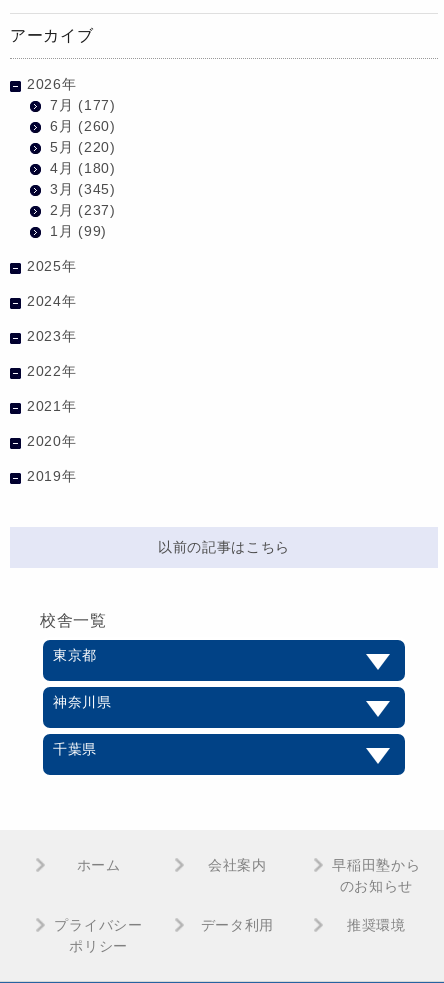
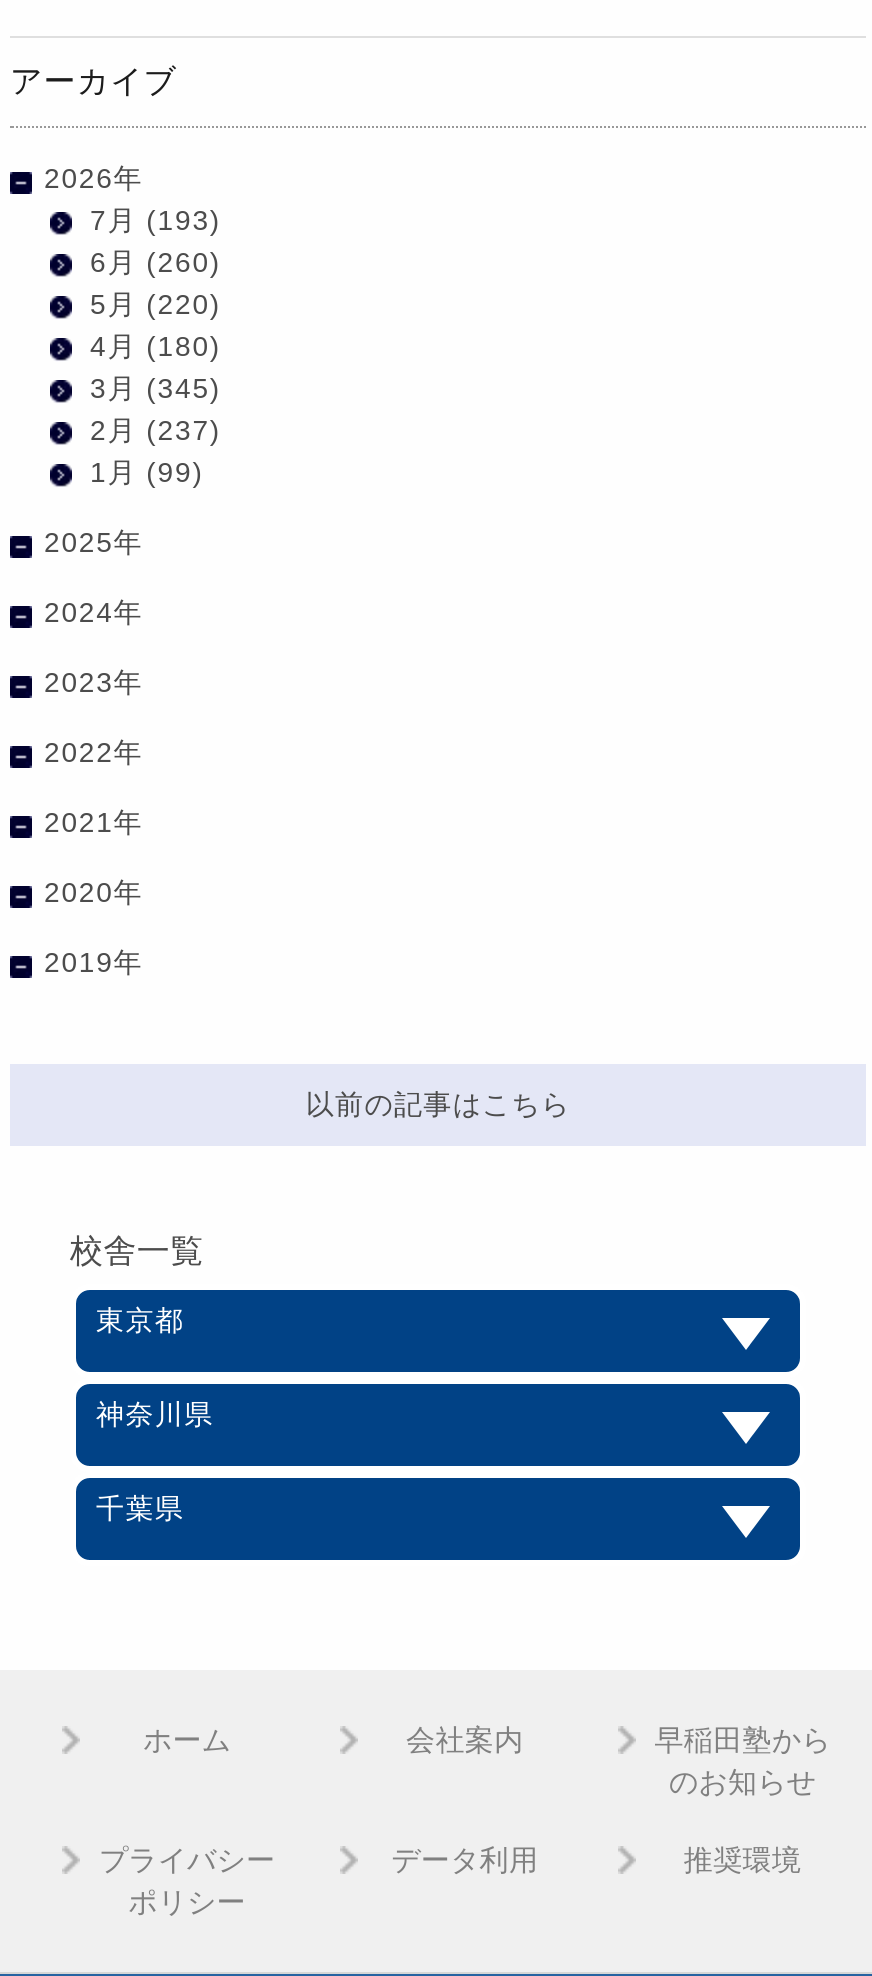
[50,97,116,113] 7月(177) -> [90,204,221,236] 7月(193)

